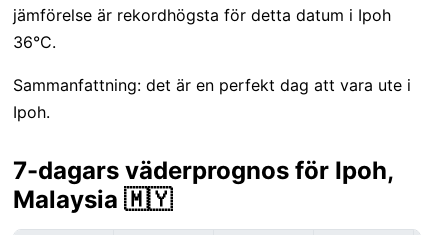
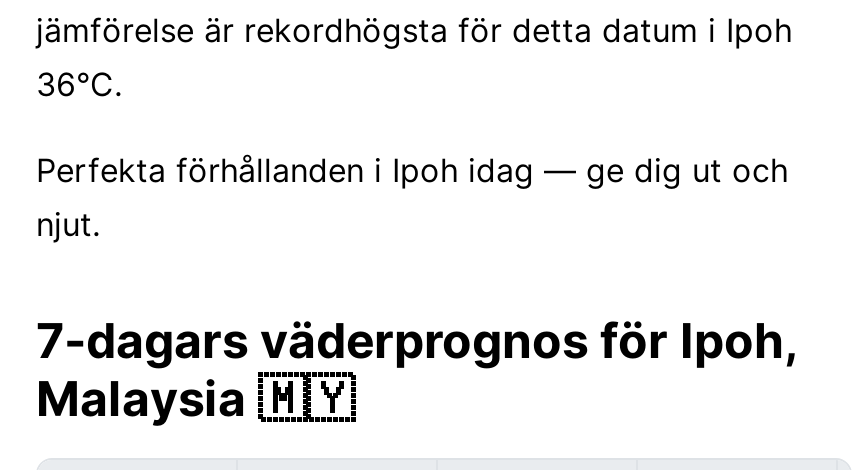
[13,75,411,122] Sammanfattning: det är en perfekt dag att vara ute i | Ipoh. -> [36,150,788,244] Perfekta förhållanden i Ipoh idag — ge dig ut och | njut.

